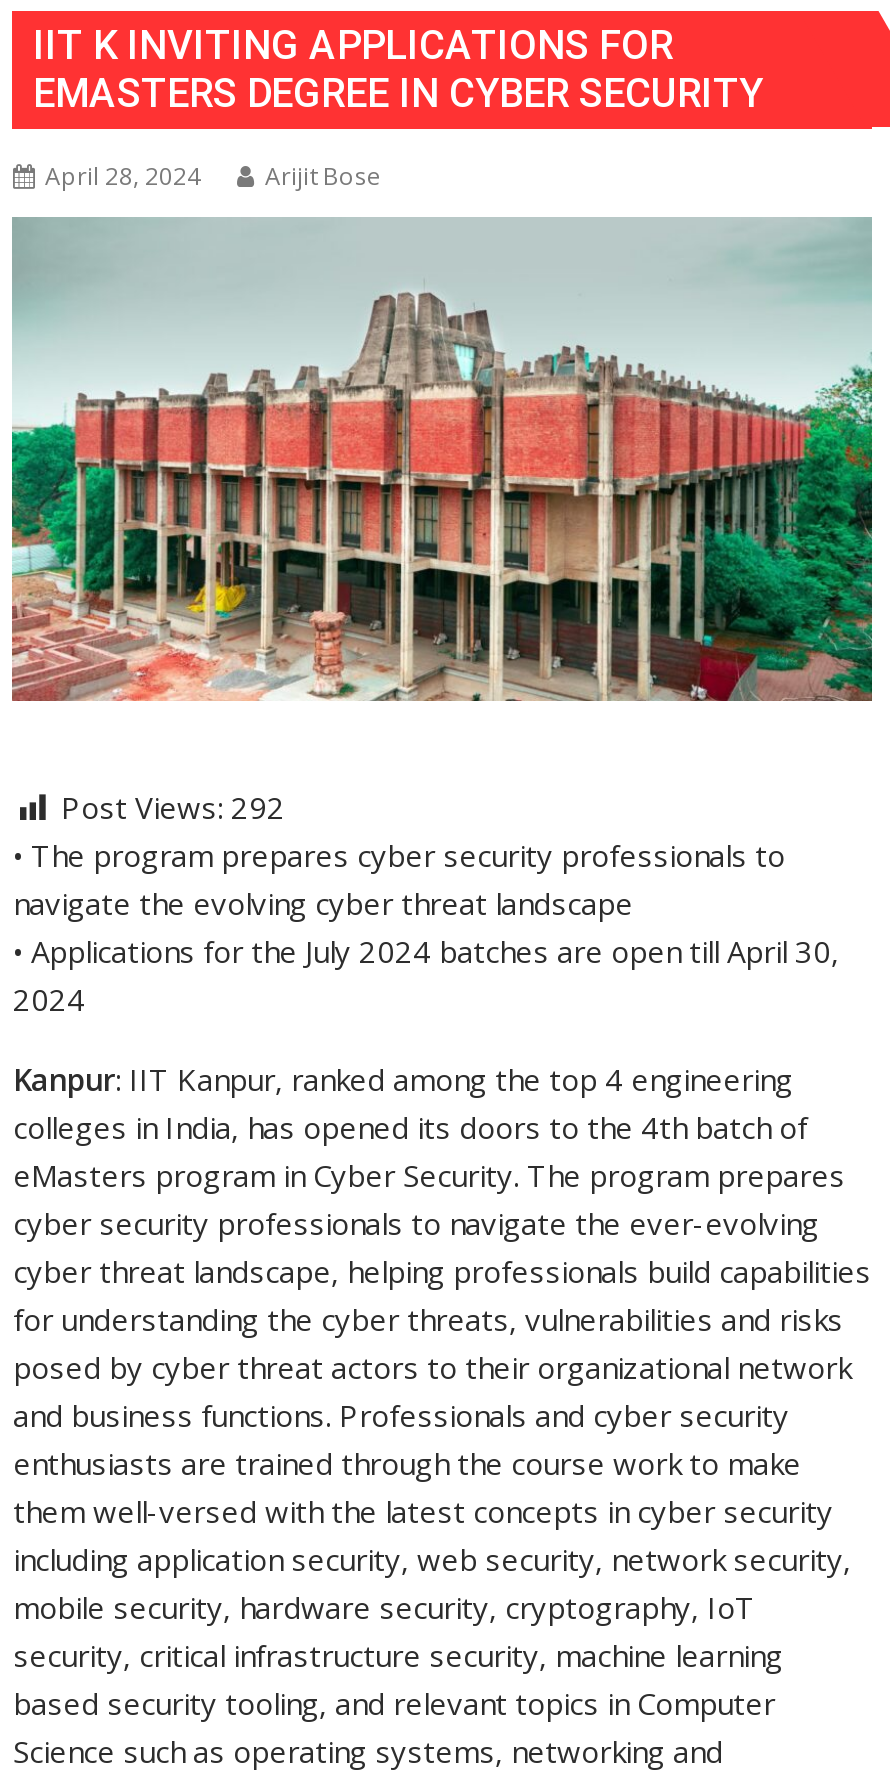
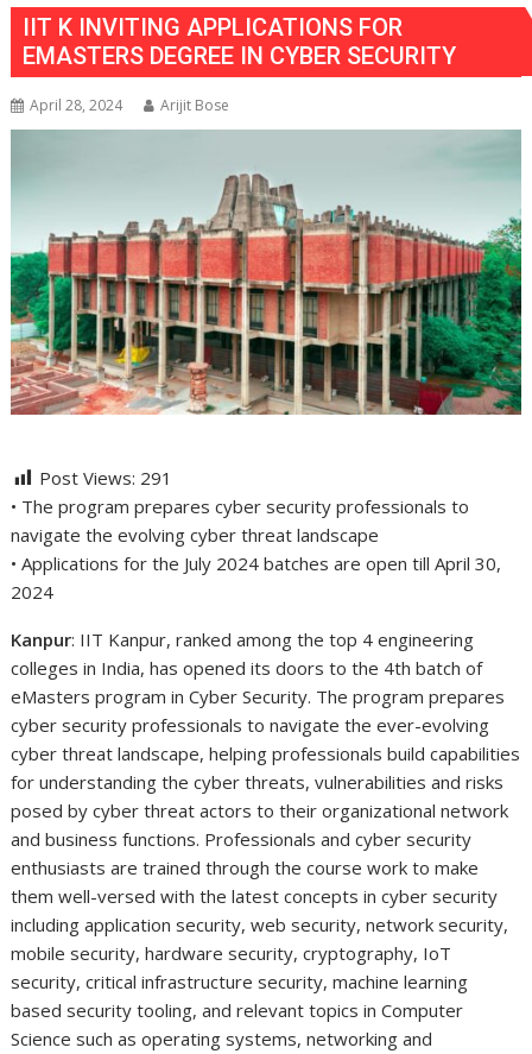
[61,786,285,826] Post Views: 292 -> [40,466,173,490] Post Views: 291

